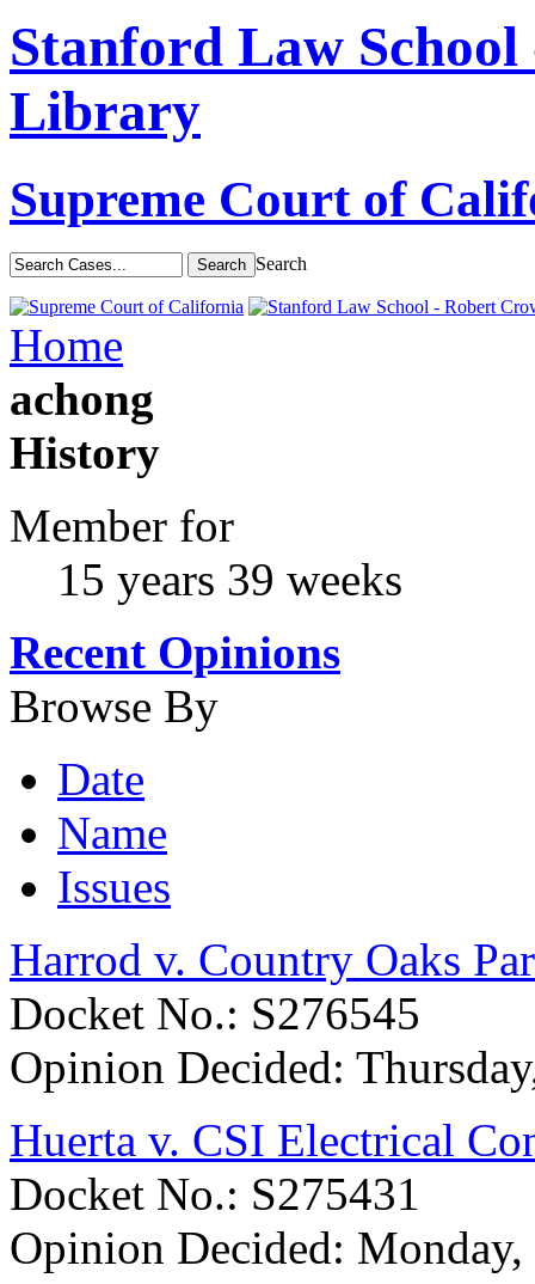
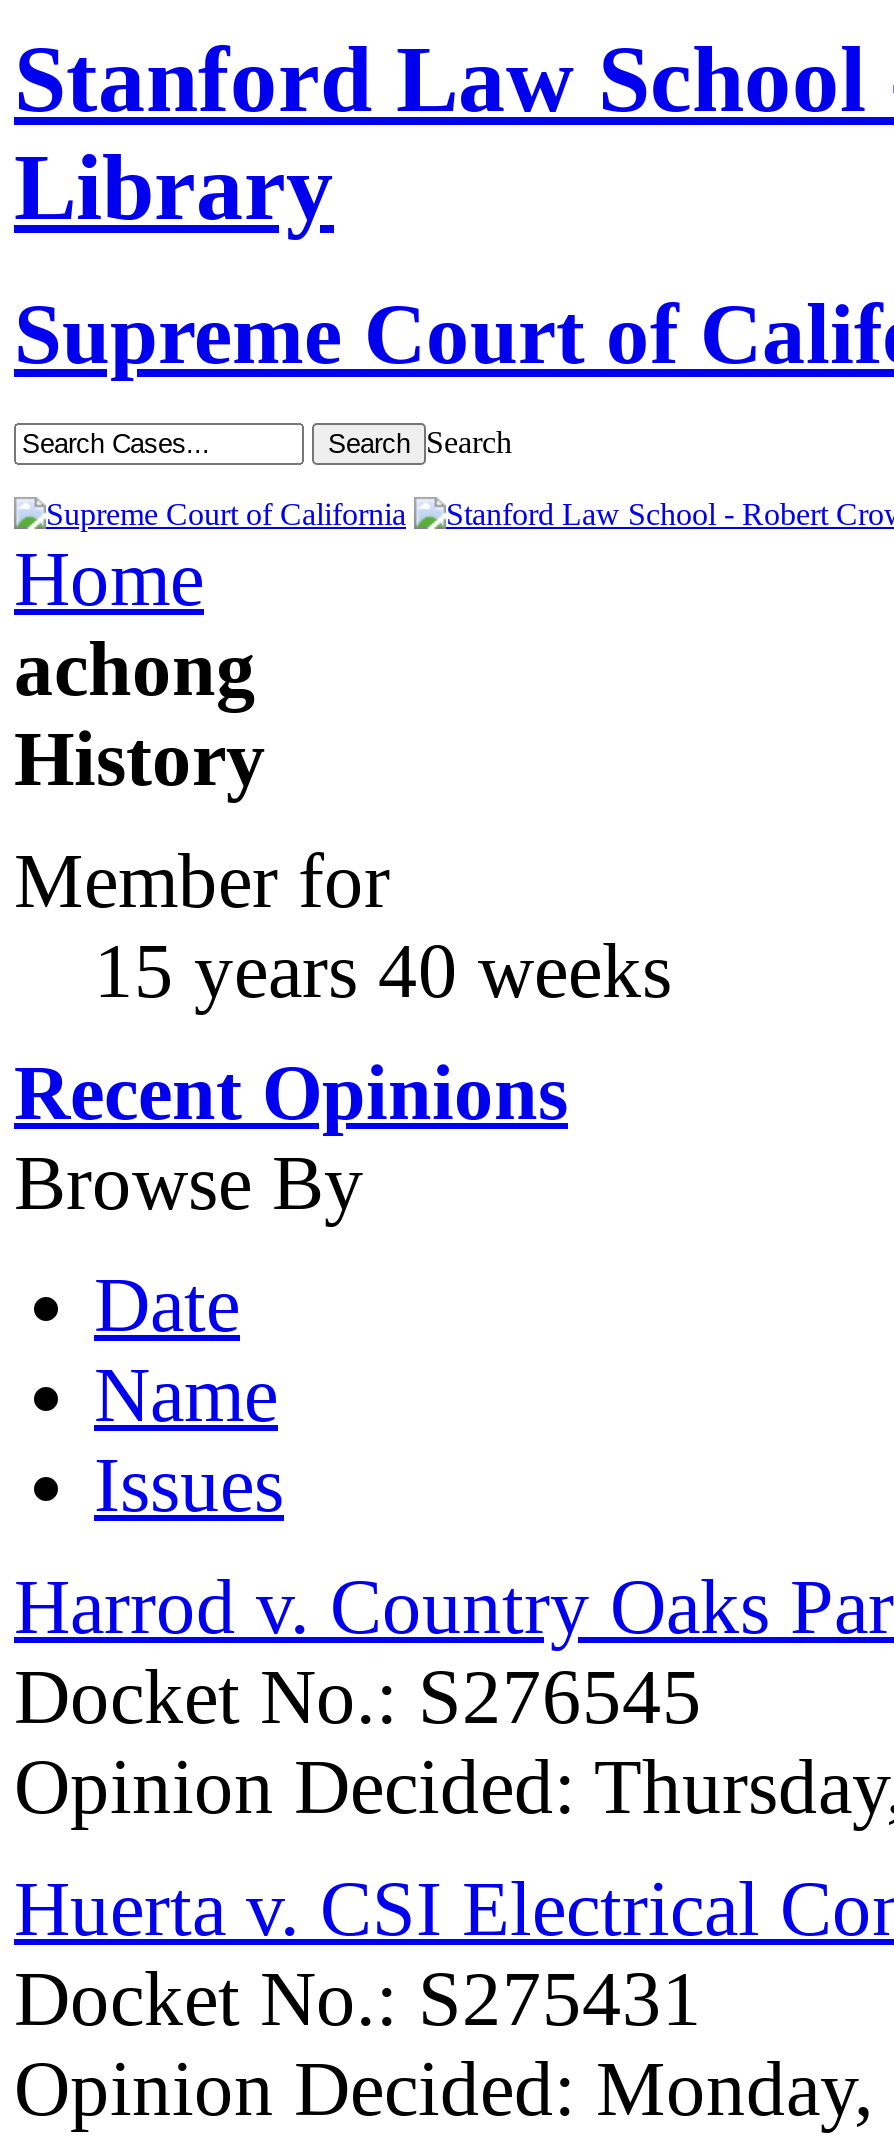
[57,553,402,605] 15 years 39 weeks -> [94,927,672,1013] 15 years 40 weeks

